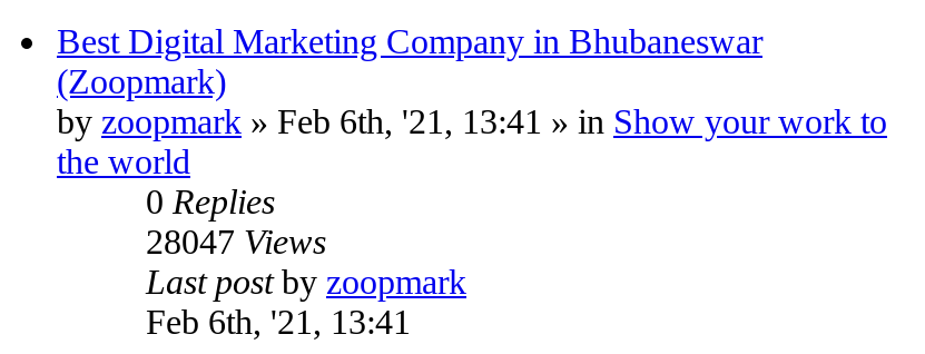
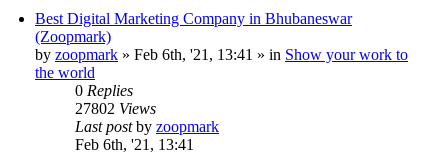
[146,222,326,260] 28047 Views -> [75,100,156,117] 27802 Views

